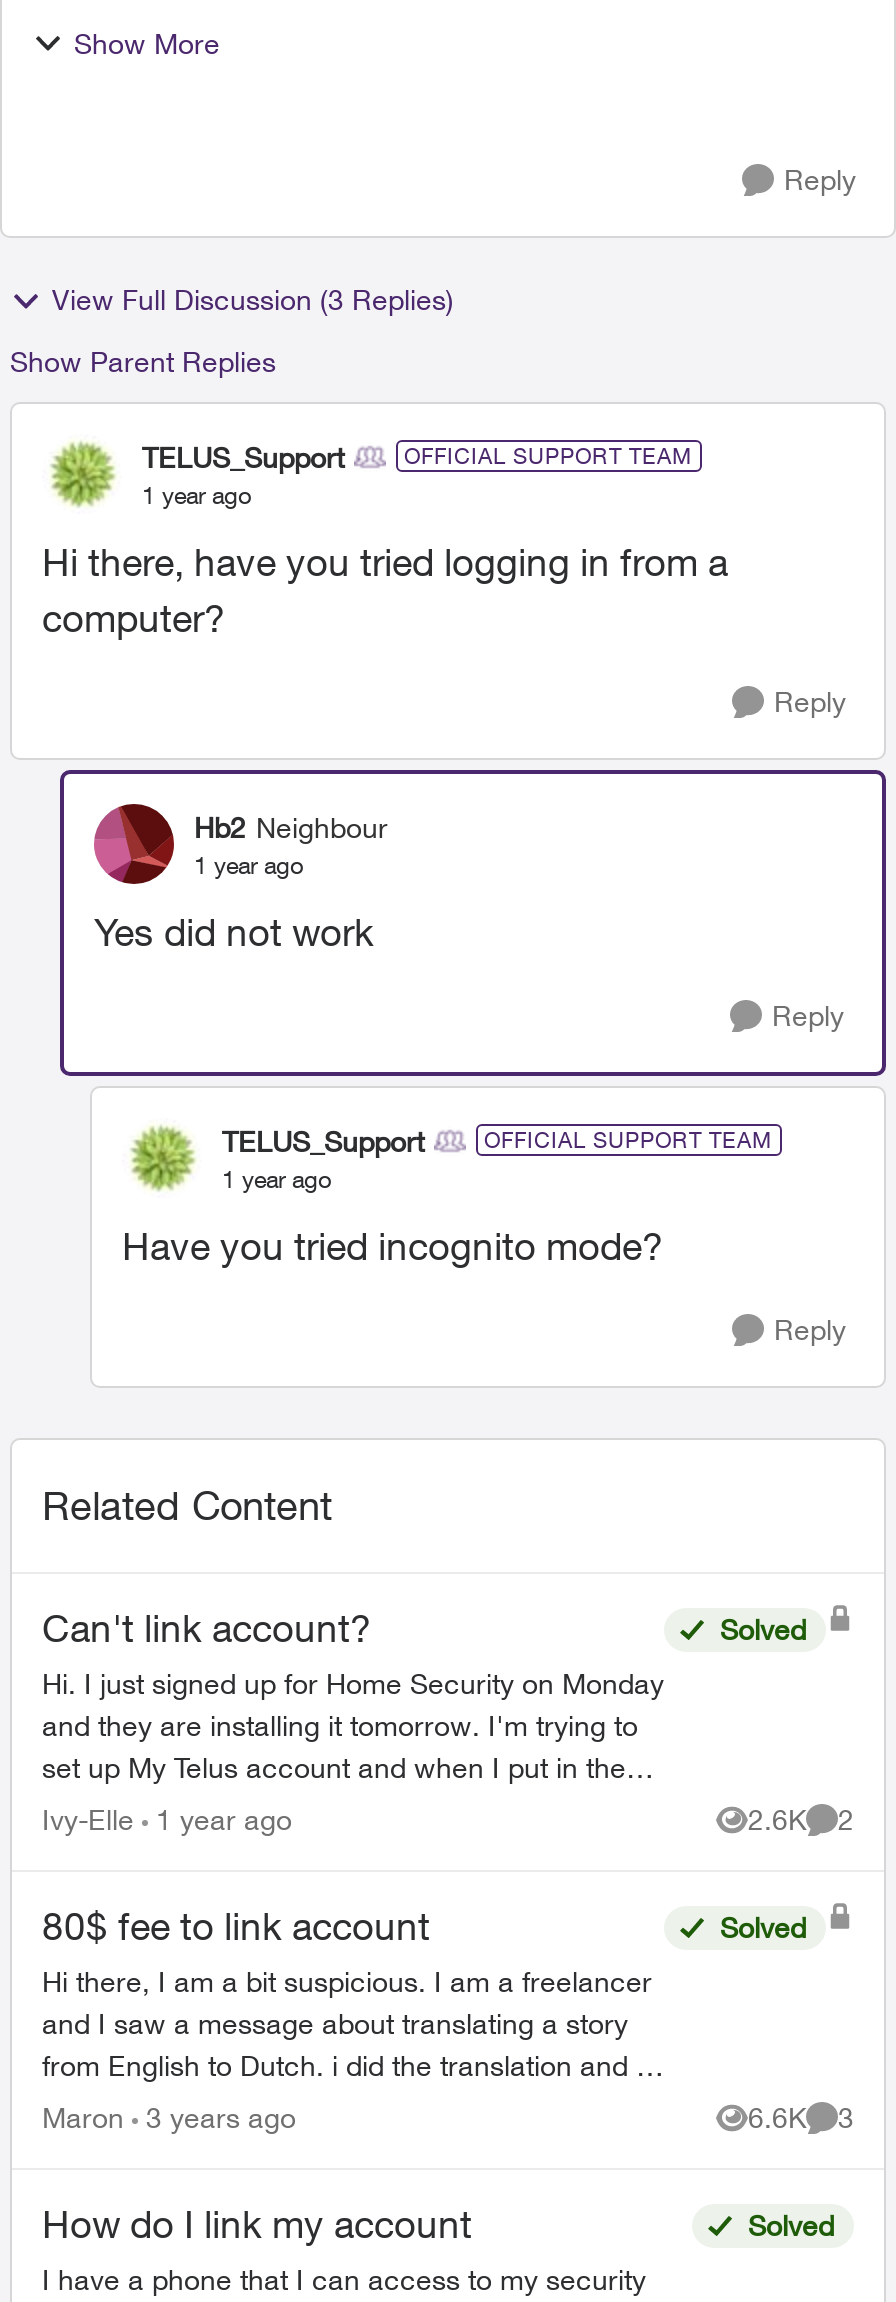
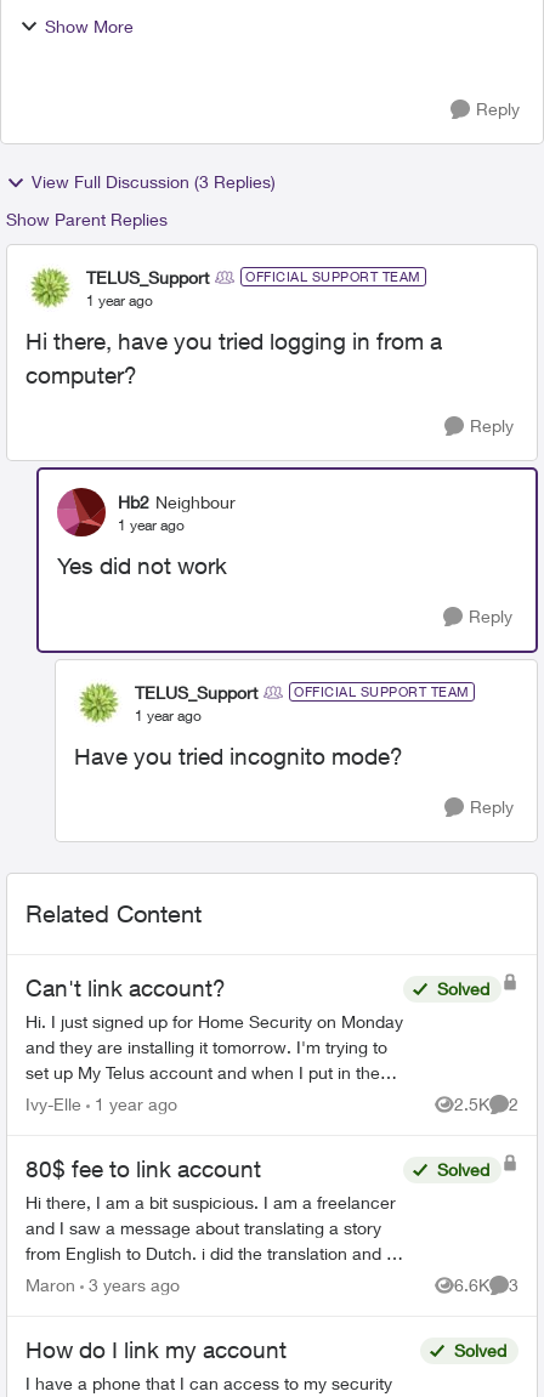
[748,1802,854,1836] 2.6K 2 -> [454,1094,518,1114] 2.5K 2

